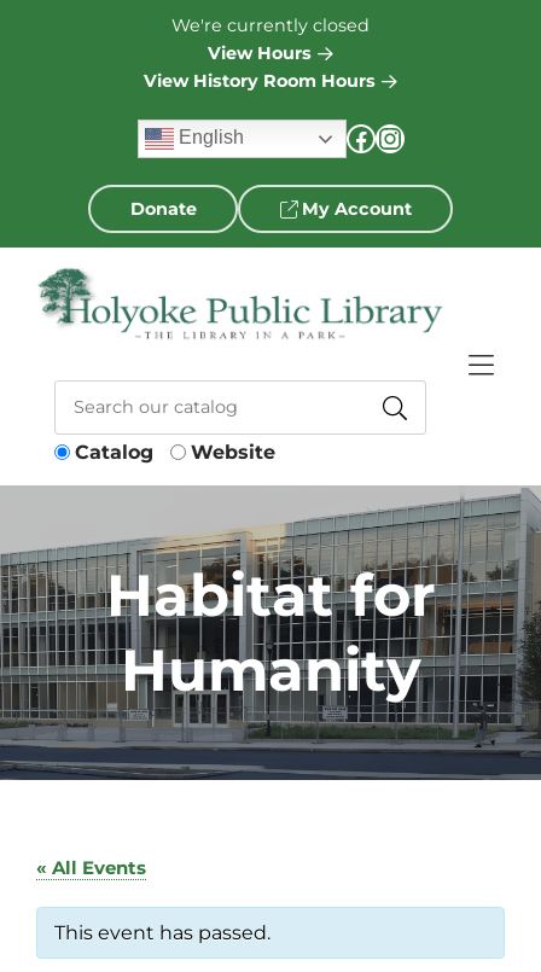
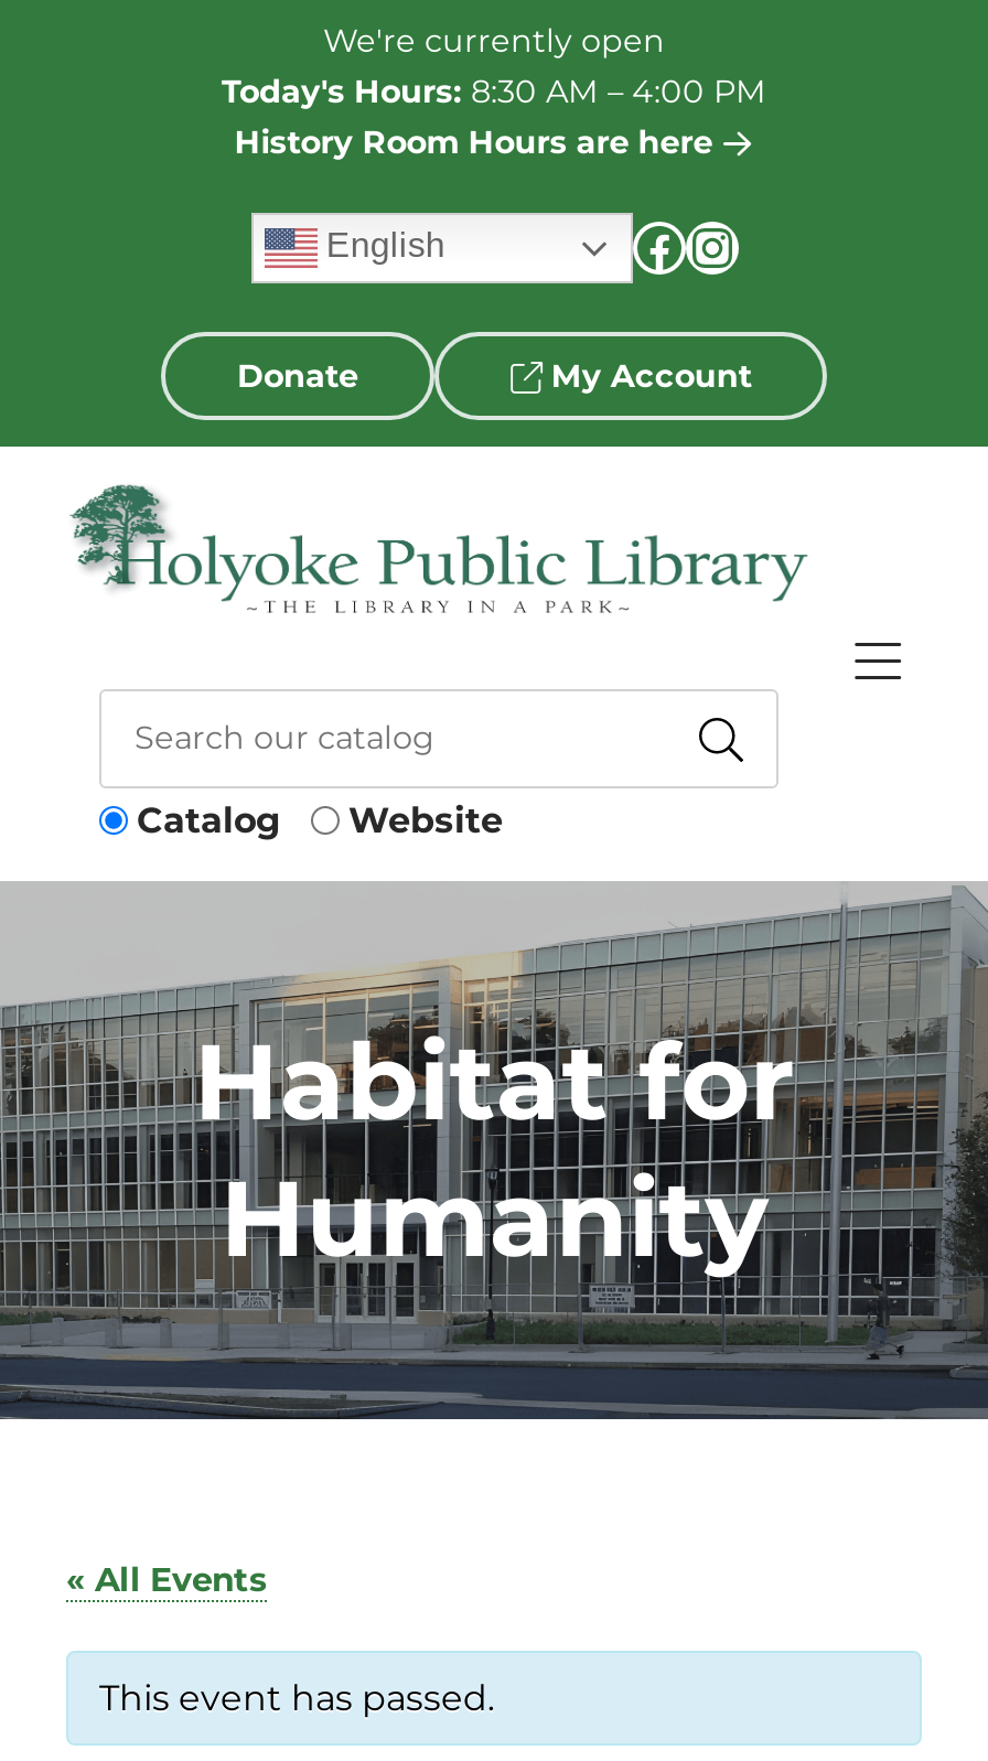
[143,14,380,92] We're currently closed | View Hours | View History Room Hours -> [222,21,766,162] We're currently open | Today's Hours: 8:30 AM – 4:00 PM | History Room Hours are here

